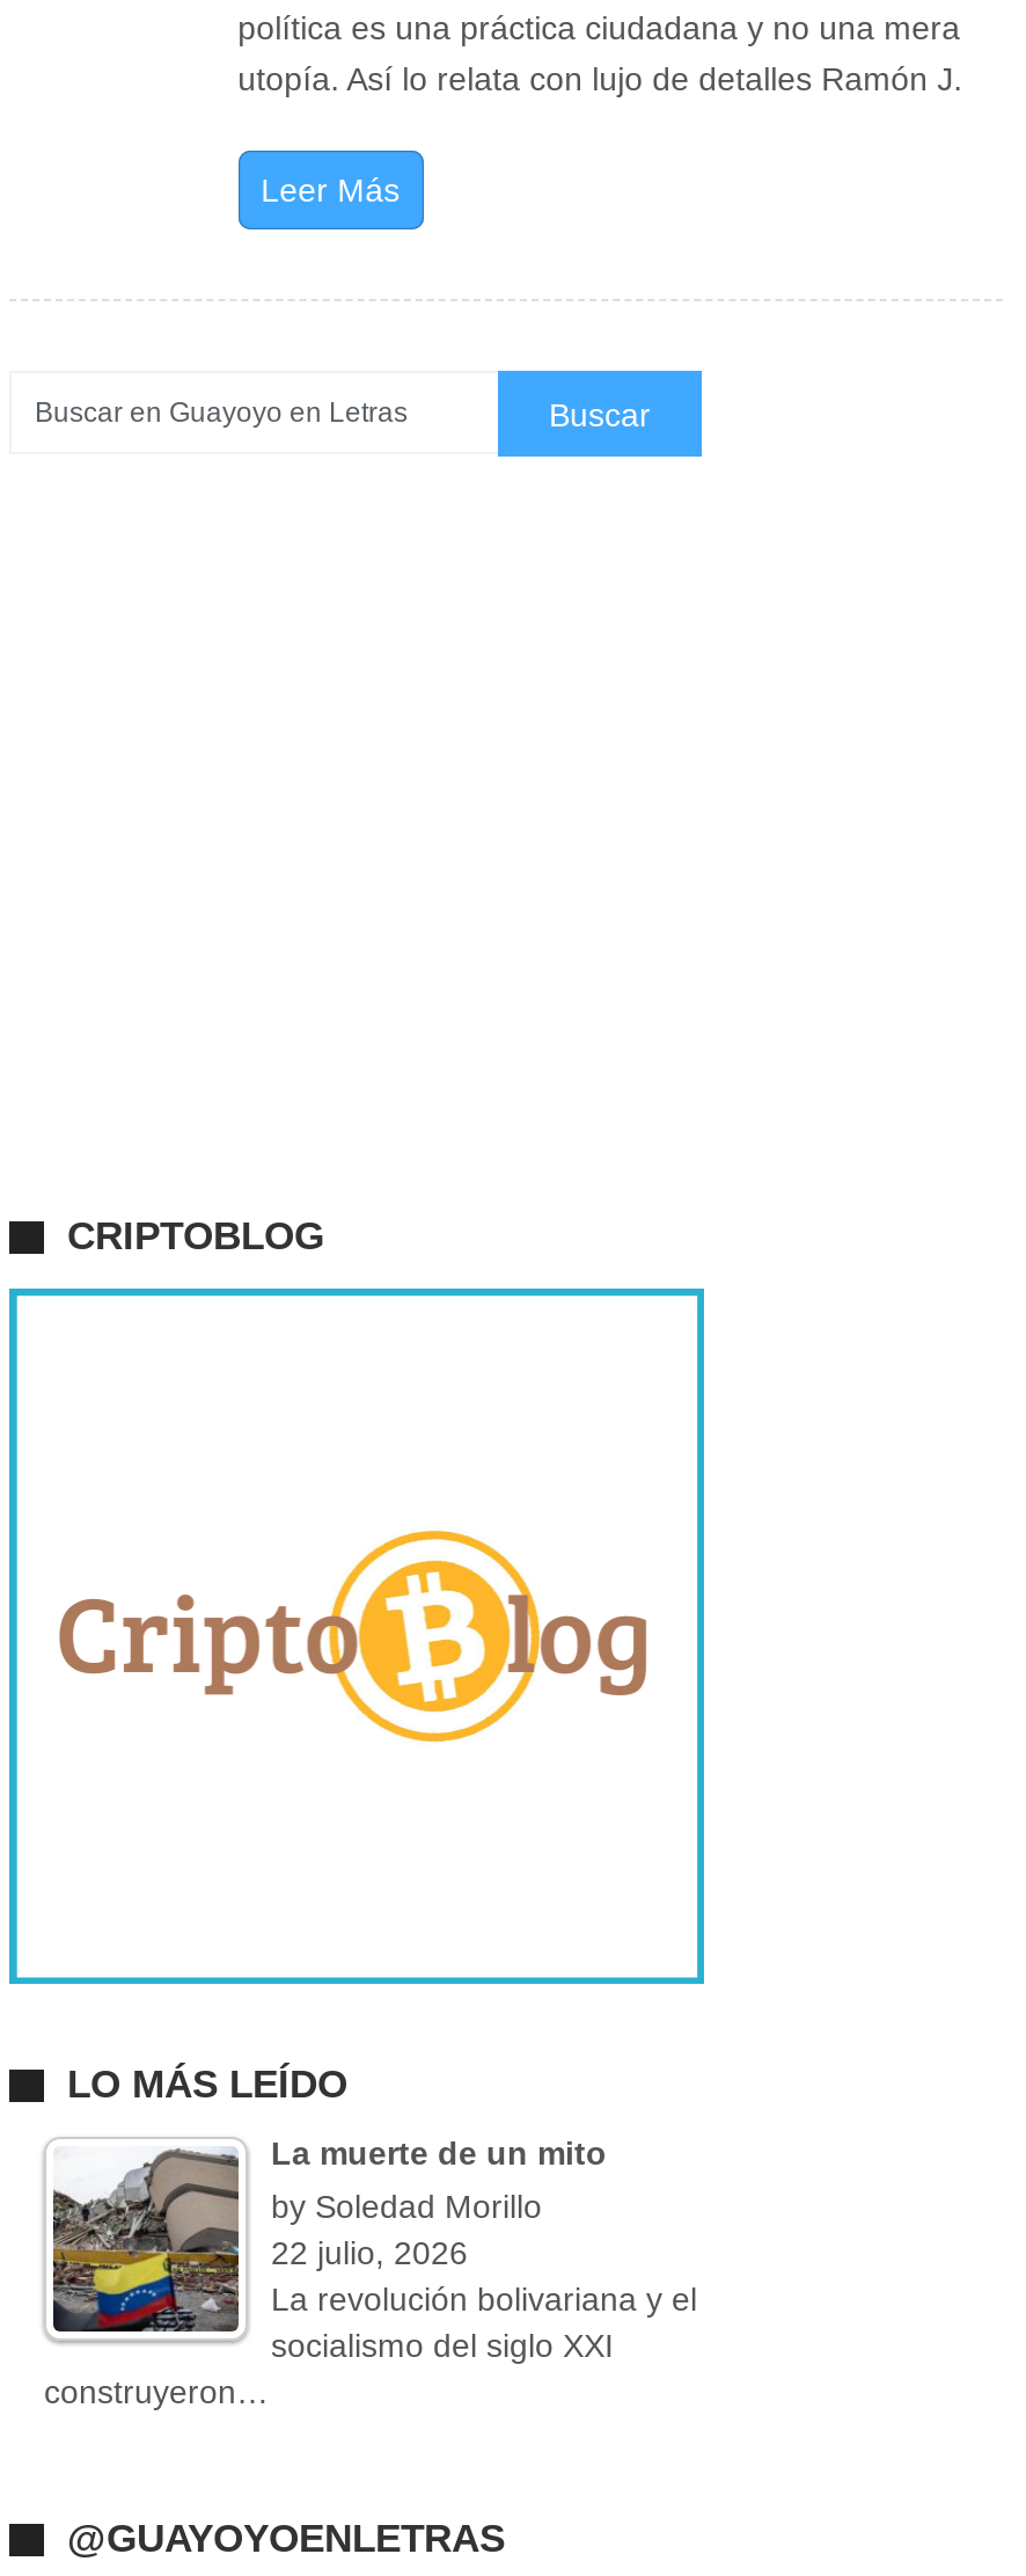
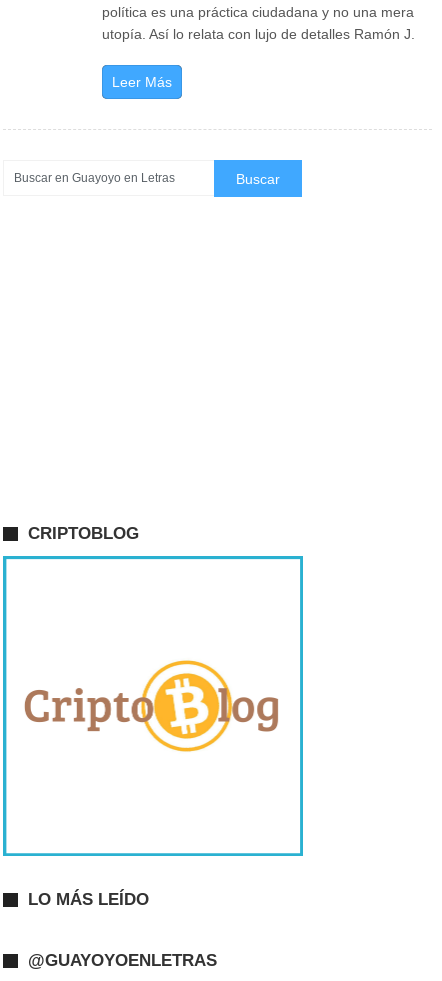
[42,2134,697,2410] [image] | La muerte de un mito | by Soledad Morillo | 22 julio, 2026 | La revolución bolivariana y el | socialismo del siglo XXI | construyeron… -> none

